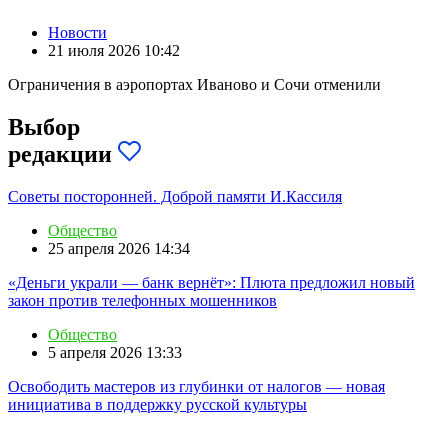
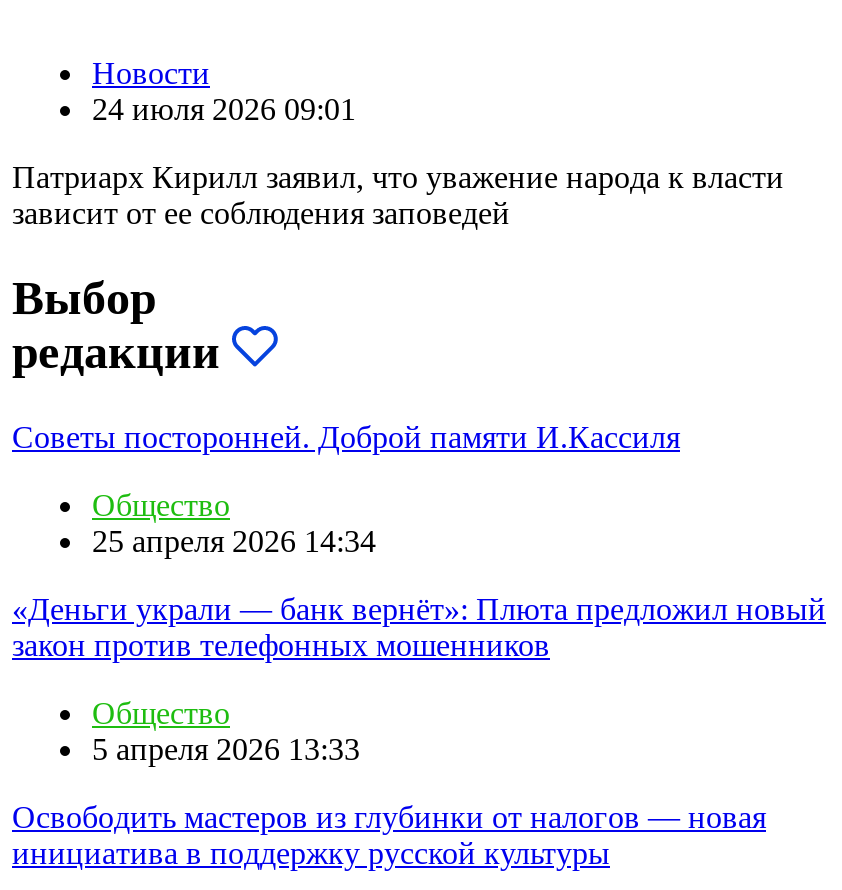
[48,42,180,59] 21 июля 2026 10:42 -> [92,92,356,126] 24 июля 2026 09:01
[8,76,381,93] Ограничения в аэропортах Иваново и Сочи отменили -> [12,160,784,230] Патриарх Кирилл заявил, что уважение народа к власти | зависит от ее соблюдения заповедей

